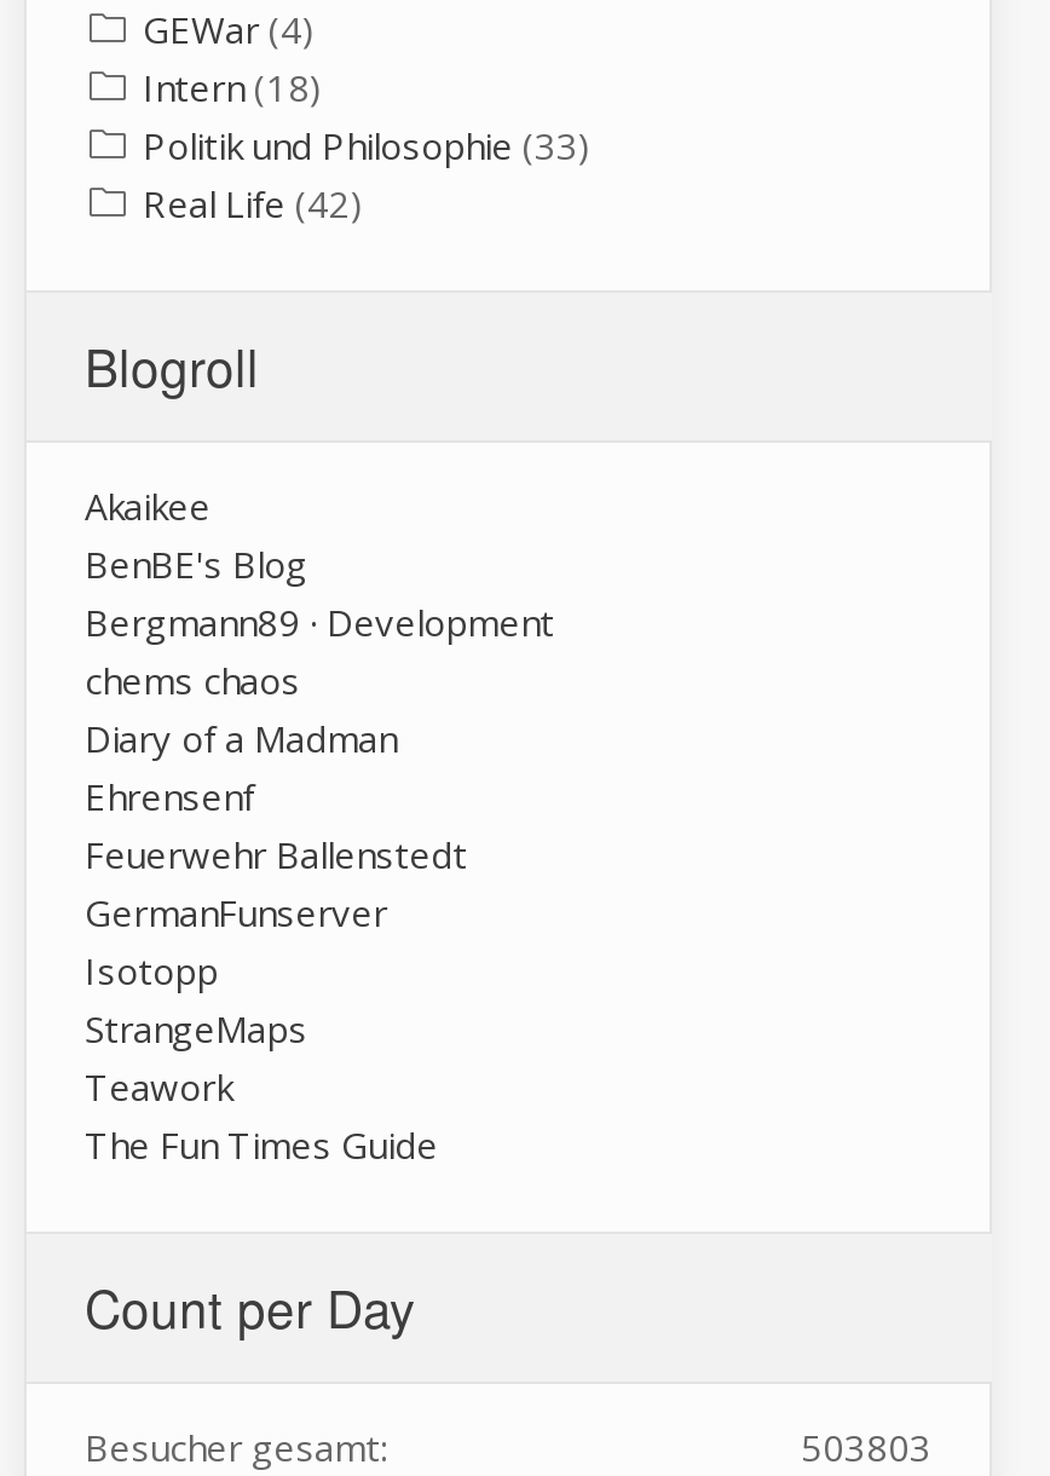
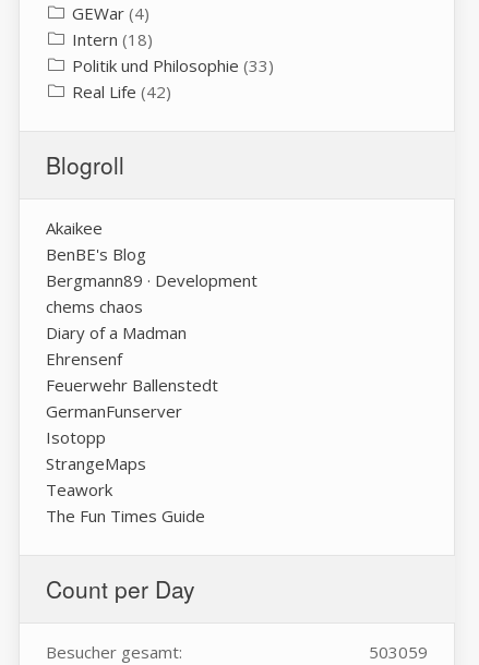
[801,1423,931,1471] 503803 -> [369,641,428,663] 503059

